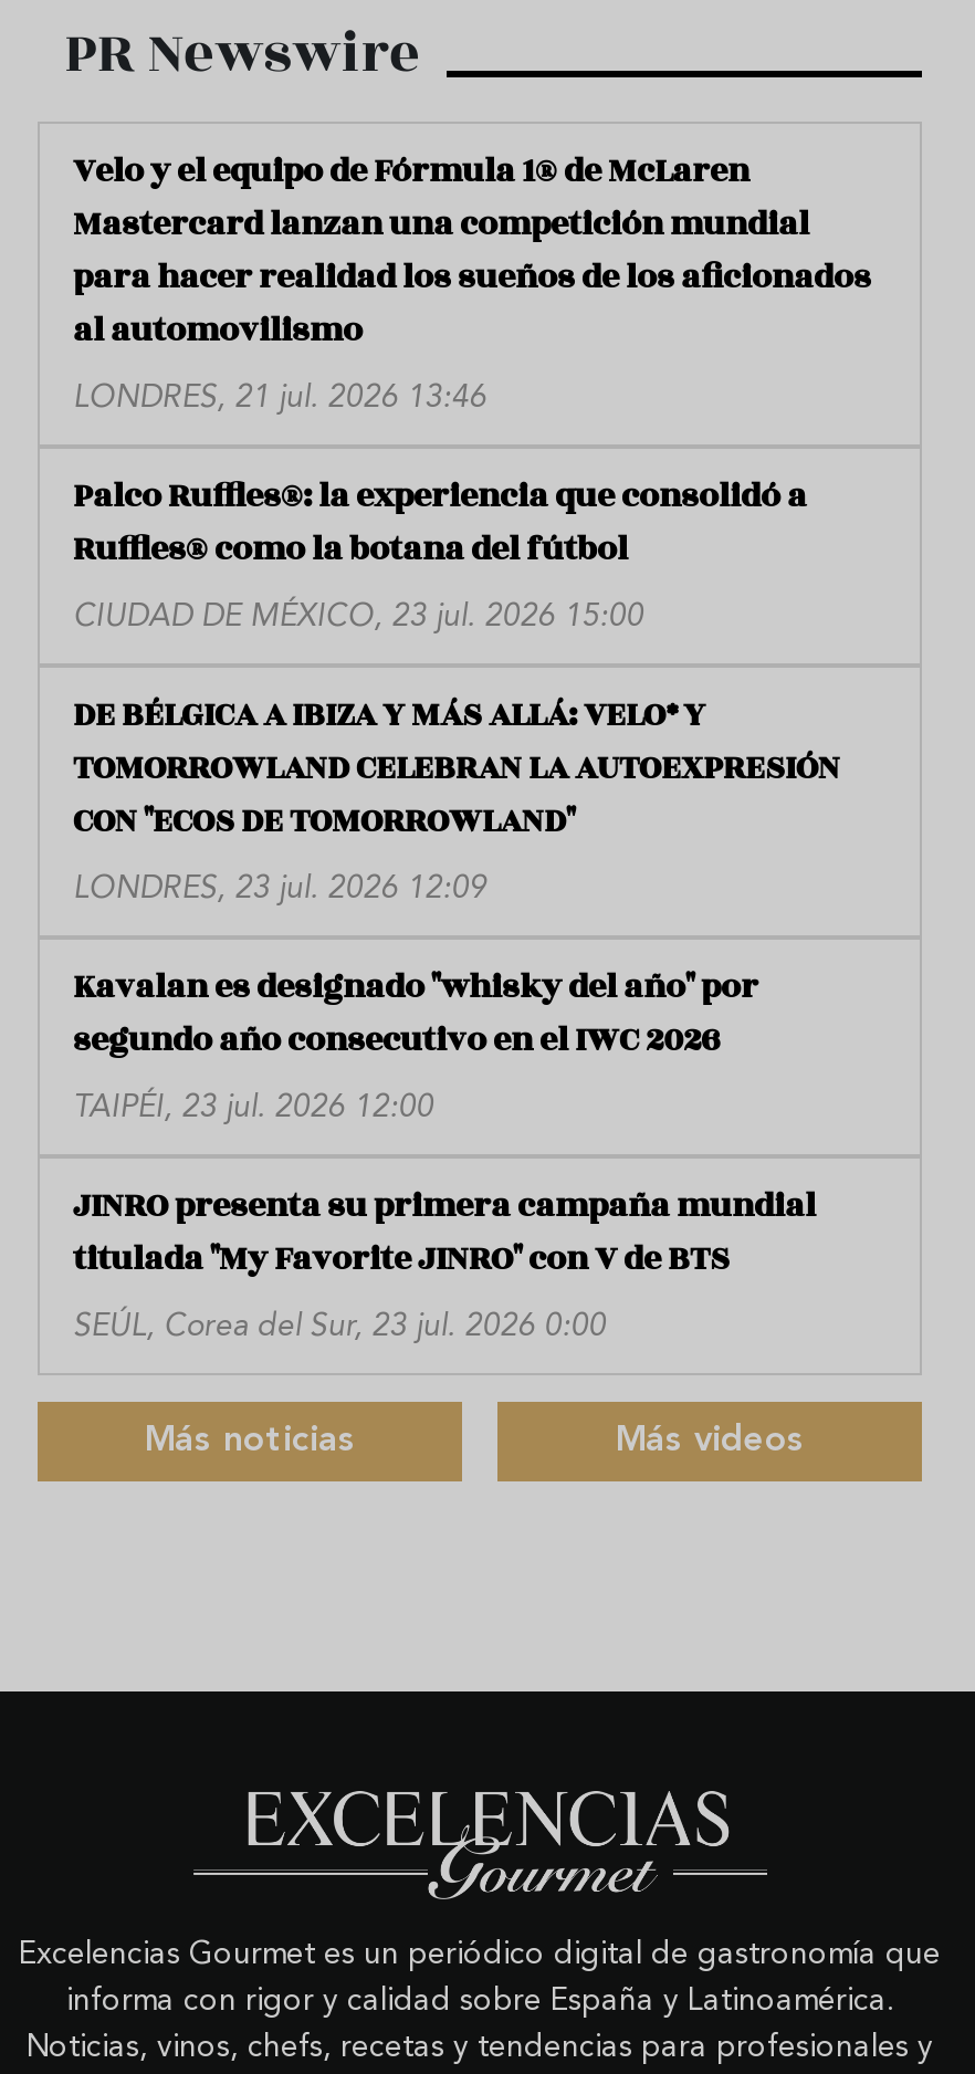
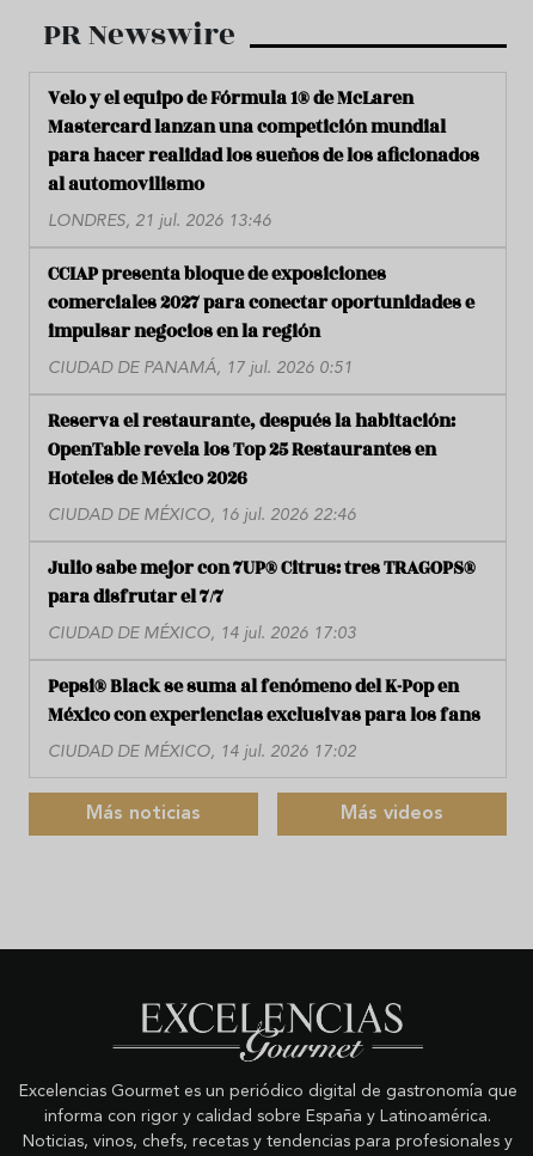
[73,471,807,575] Palco Ruffles®: la experiencia que consolidó a | Ruffles® como la botana del fútbol -> [48,260,474,345] CCIAP presenta bloque de exposiciones | comerciales 2027 para conectar oportunidades e | impulsar negocios en la región
[73,601,643,632] CIUDAD DE MÉXICO, 23 jul. 2026 15:00 -> [48,360,353,376] CIUDAD DE PANAMÁ, 17 jul. 2026 0:51
[73,690,840,847] DE BÉLGICA A IBIZA Y MÁS ALLÁ: VELO* Y | TOMORROWLAND CELEBRAN LA AUTOEXPRESIÓN | CON "ECOS DE TOMORROWLAND" -> [48,408,455,492] Reserva el restaurante, después la habitación: | OpenTable revela los Top 25 Restaurantes en | Hoteles de México 2026
[73,873,486,904] LONDRES, 23 jul. 2026 12:09 -> [48,507,356,523] CIUDAD DE MÉXICO, 16 jul. 2026 22:46
[73,962,758,1066] Kavalan es designado "whisky del año" por | segundo año consecutivo en el IWC 2026 -> [48,555,476,611] Julio sabe mejor con 7UP® Citrus: tres TRAGOPS® | para disfrutar el 7/7
[73,1092,433,1123] TAIPÉI, 23 jul. 2026 12:00 -> [48,625,356,642] CIUDAD DE MÉXICO, 14 jul. 2026 17:03
[73,1180,816,1284] JINRO presenta su primera campaña mundial | titulada "My Favorite JINRO" con V de BTS -> [48,673,480,729] Pepsi® Black se suma al fenómeno del K-Pop en | México con experiencias exclusivas para los fans
[73,1311,606,1342] SEÚL, Corea del Sur, 23 jul. 2026 0:00 -> [48,743,356,760] CIUDAD DE MÉXICO, 14 jul. 2026 17:02

